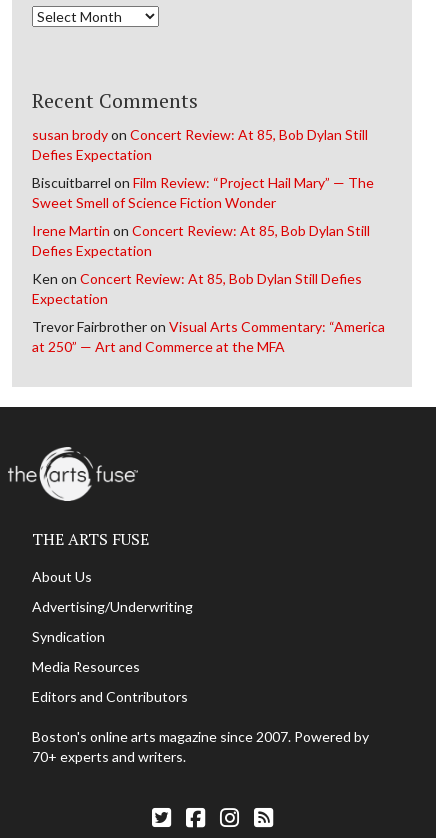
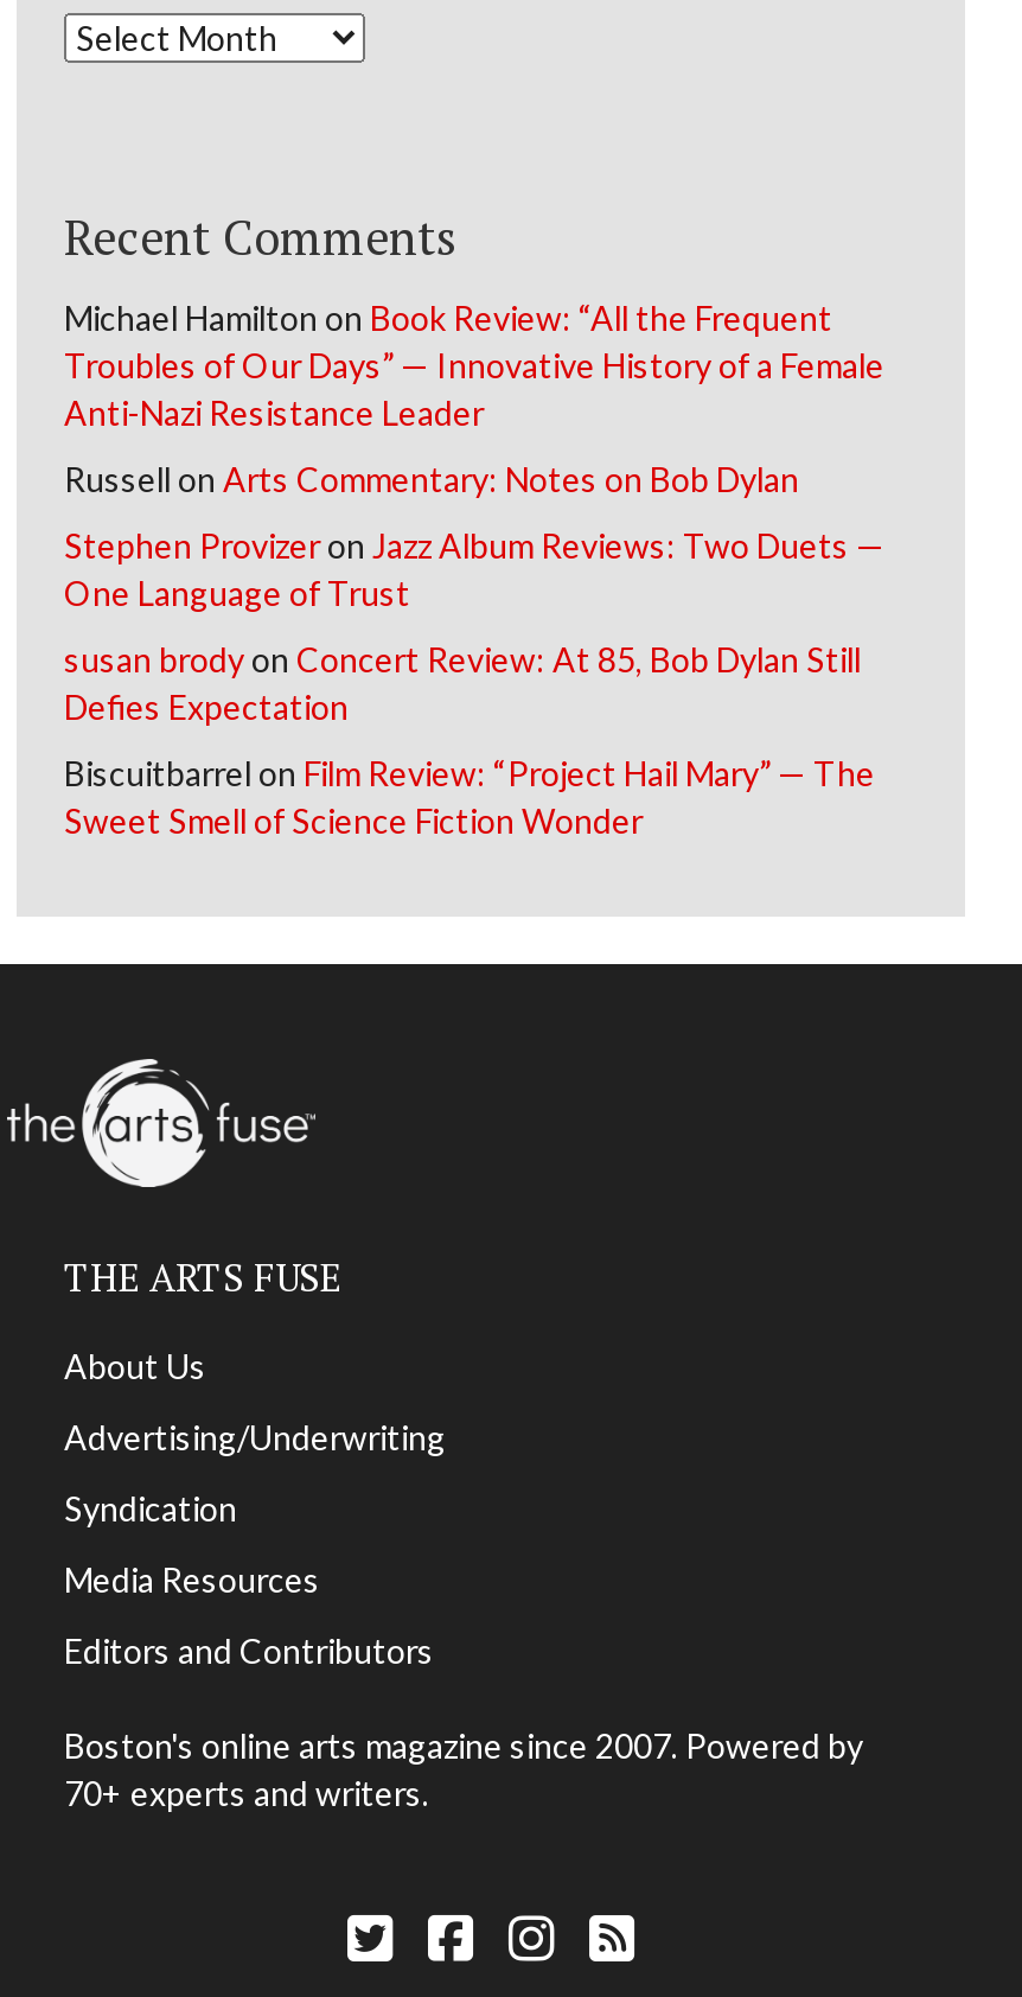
none -> [64,297,884,612] Michael Hamilton on Book Review: “All the Frequent | Troubles of Our Days” — Innovative History of a Female | Anti-Nazi Resistance Leader | Russell on Arts Commentary: Notes on Bob Dylan | Stephen Provizer on Jazz Album Reviews: Two Duets — | One Language of Trust
moved [32,126,374,211] -> [64,638,875,840]: susan brody on Concert Review: At 85, Bob Dylan Still | Defies Expectation | Biscuitbarrel on Film Review: “Project Hail Mary” — The | Sweet Smell of Science Fiction Wonder
[32,222,385,355] Irene Martin on Concert Review: At 85, Bob Dylan Still | Defies Expectation | Ken on Concert Review: At 85, Bob Dylan Still Defies | Expectation | Trevor Fairbrother on Visual Arts Commentary: “America | at 250” — Art and Commerce at the MFA -> none

